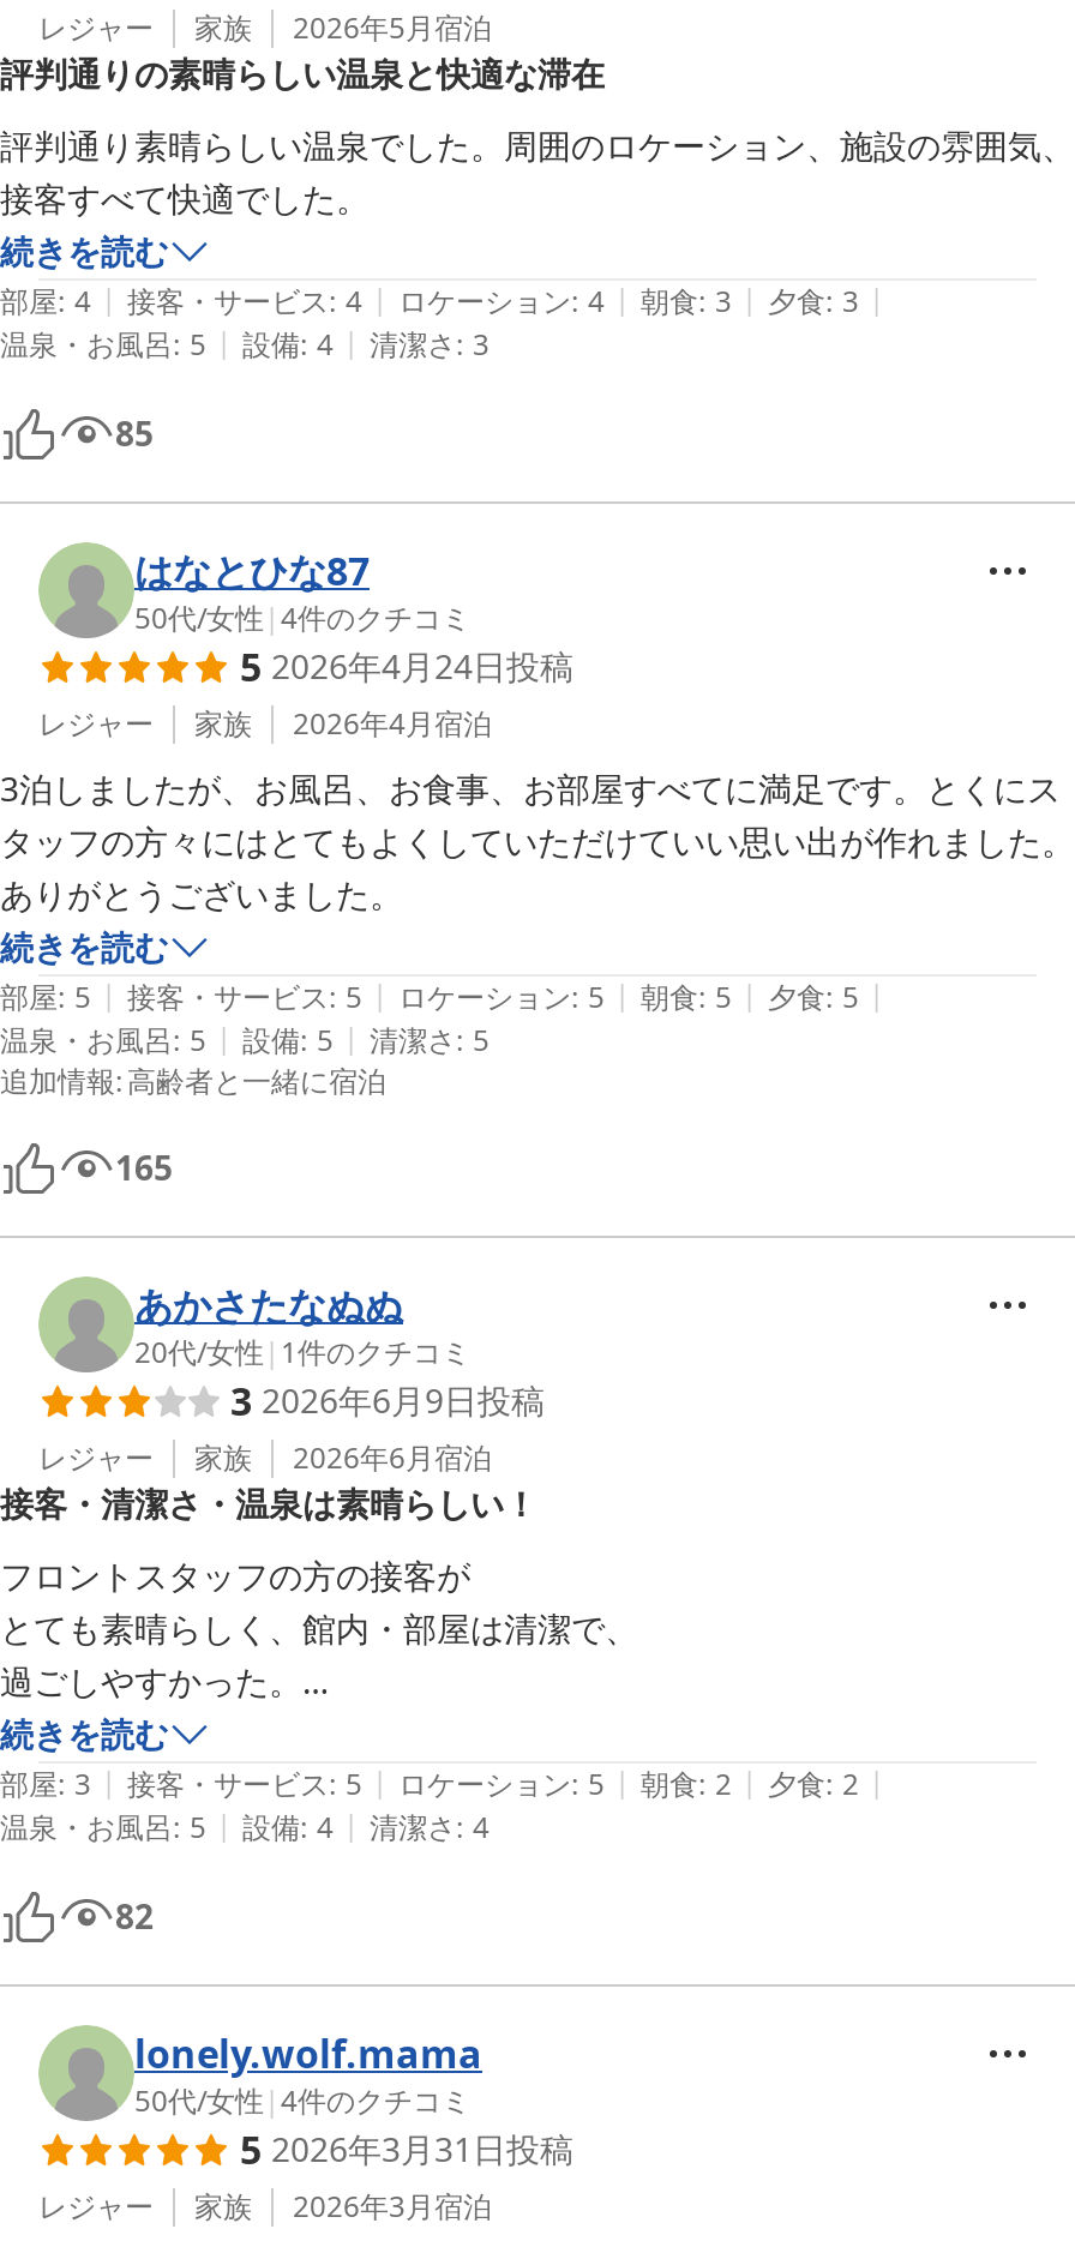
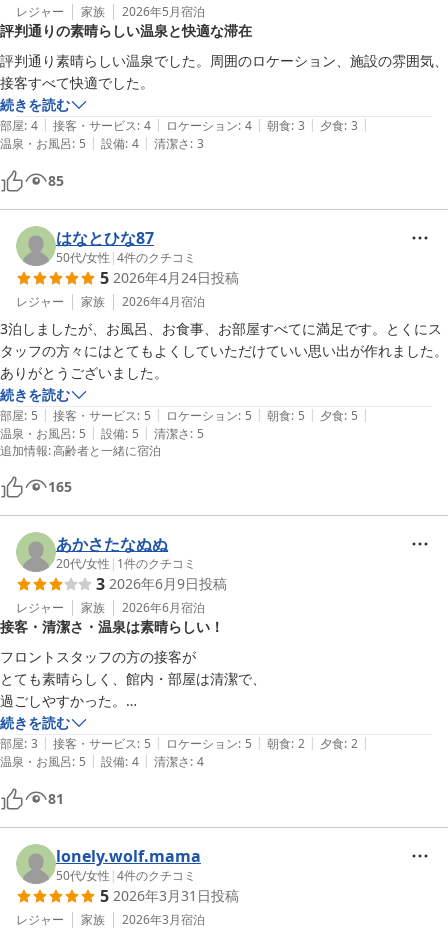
[115,1893,154,1939] 82 -> [48,789,64,808] 81

